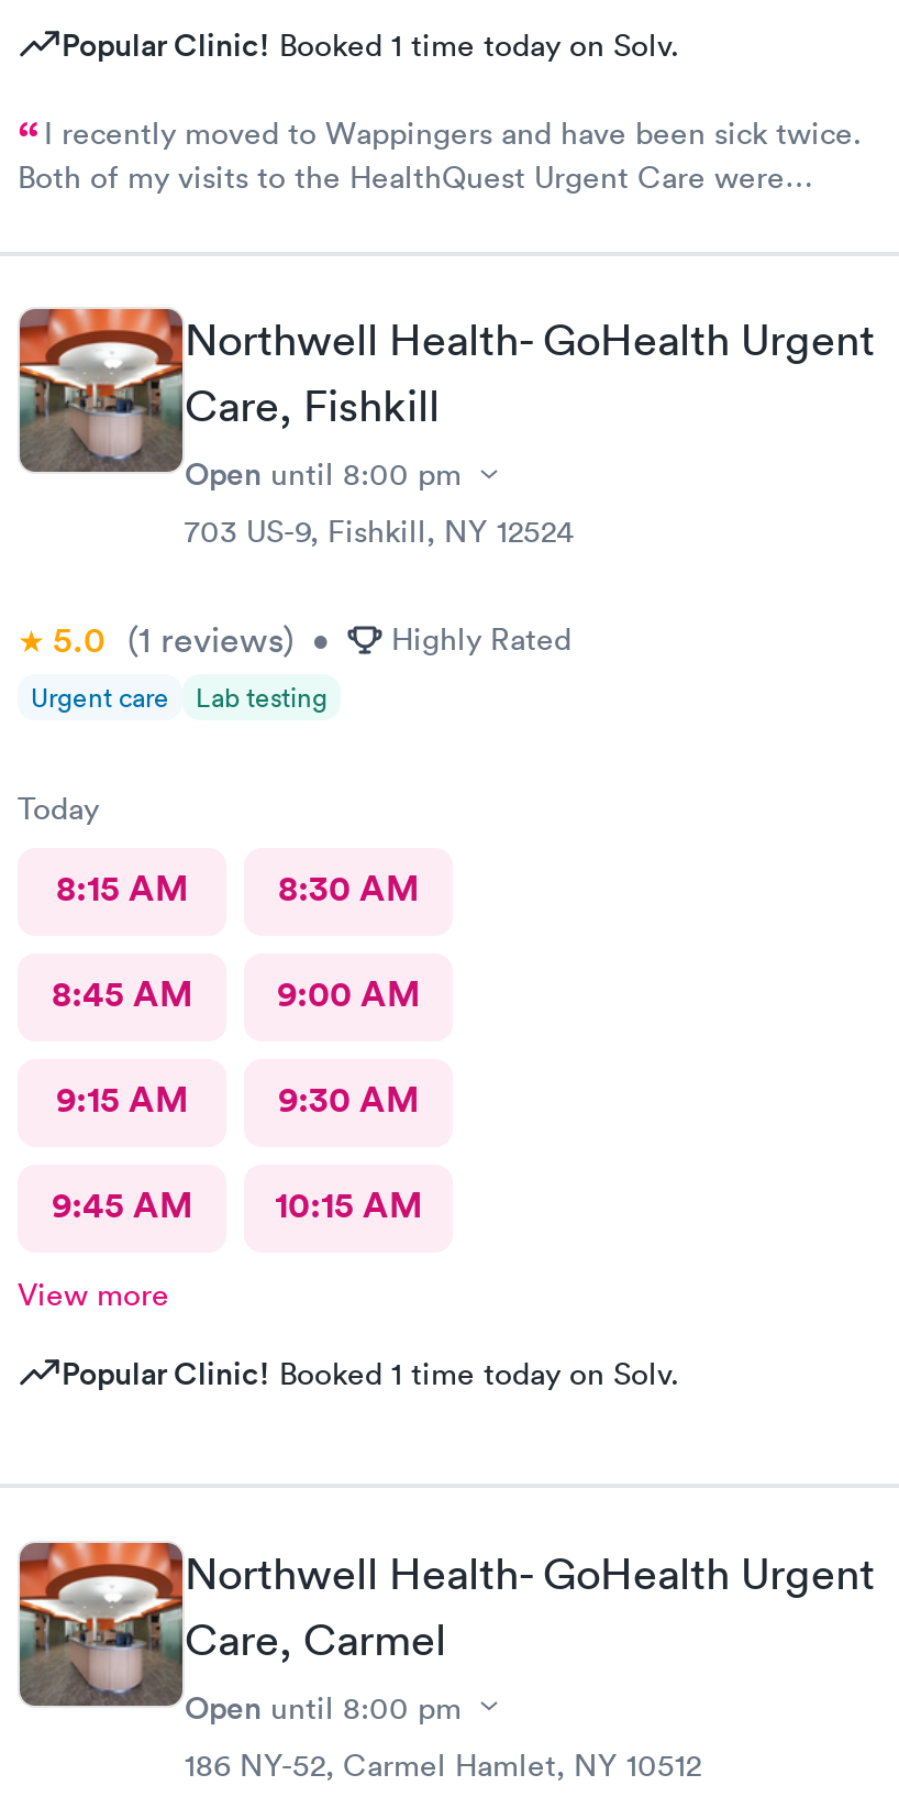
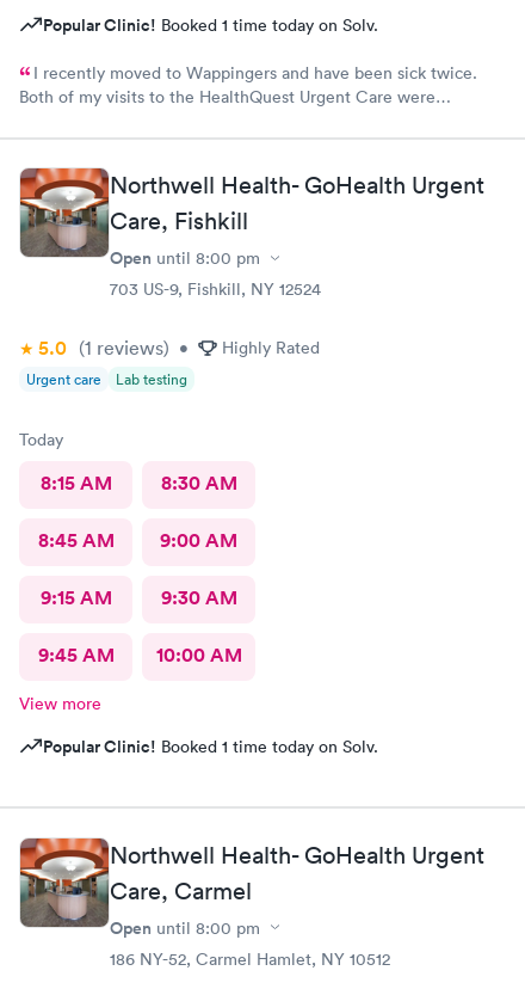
[52,1182,422,1228] 9:45 AM 10:15 AM -> [38,643,242,668] 9:45 AM 10:00 AM

